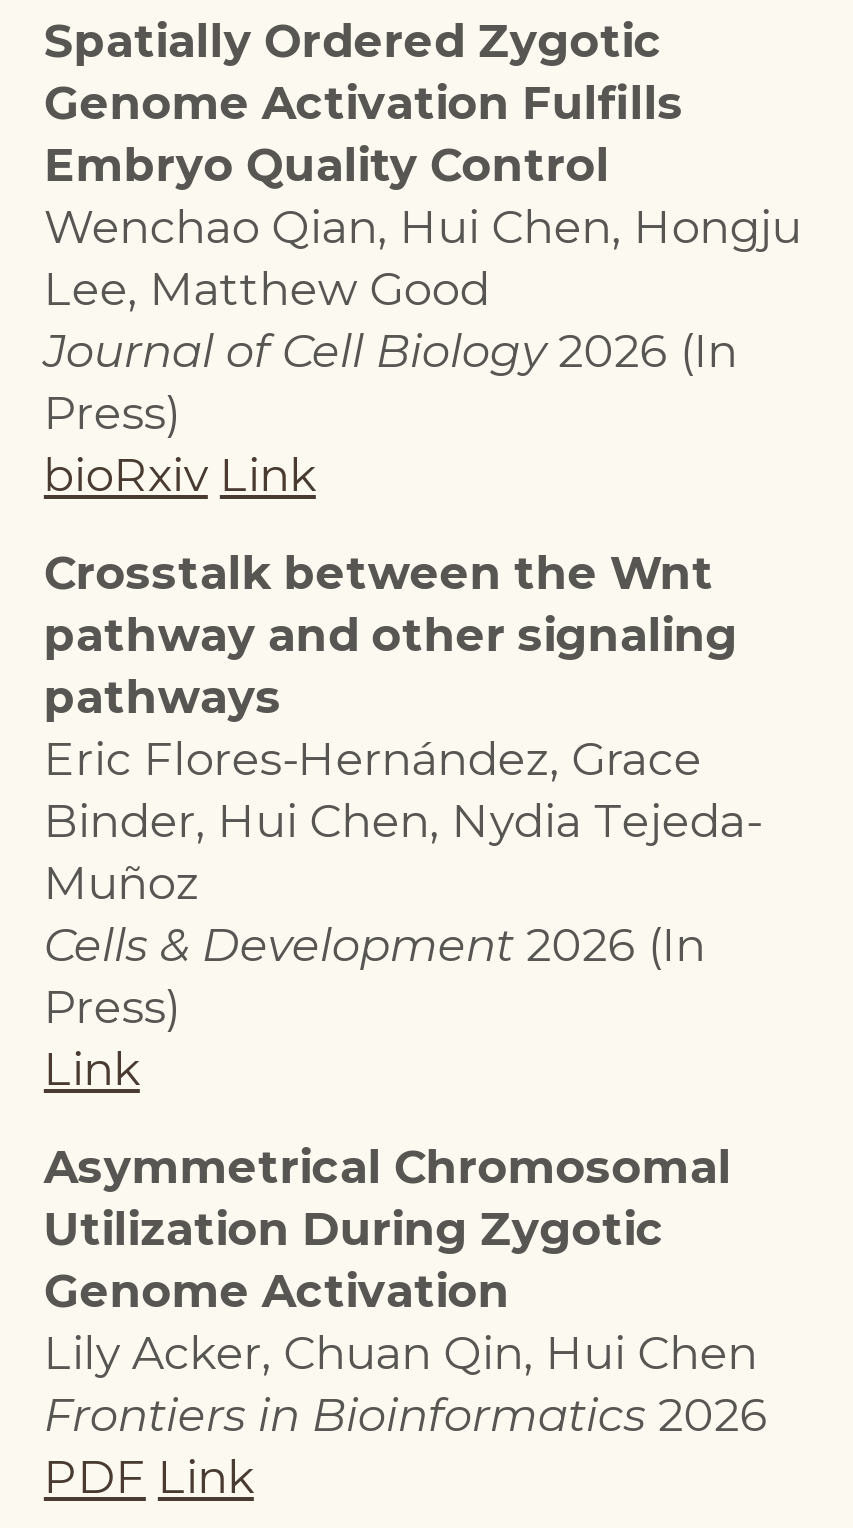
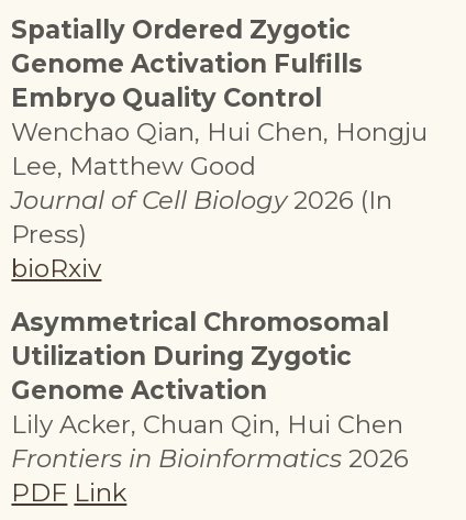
[44,447,762,1097] bioRxiv Link | Crosstalk between the Wnt | pathway and other signaling | pathways | Eric Flores-Hernández, Grace | Binder, Hui Chen, Nydia Tejeda- | Muñoz | Cells & Development 2026 (In | Press) | Link -> [11,253,102,284] bioRxiv

